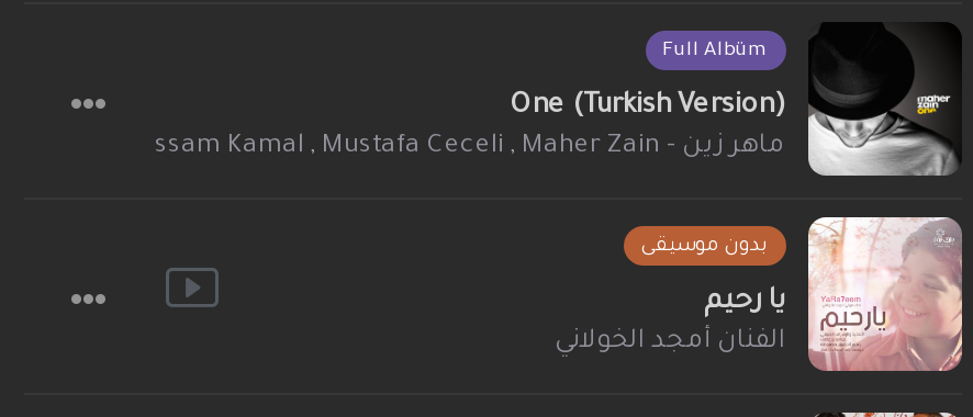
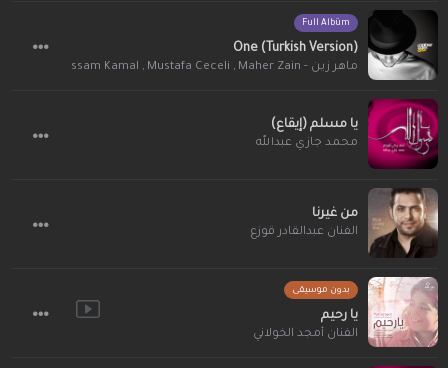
none -> [249,188,439,258] [image] | من غيرنا | الفنان عبدالقادر قوزع
none -> [255,99,439,169] [image] | يا مسلم (إيقاع) | محمد جازي عبدالله

